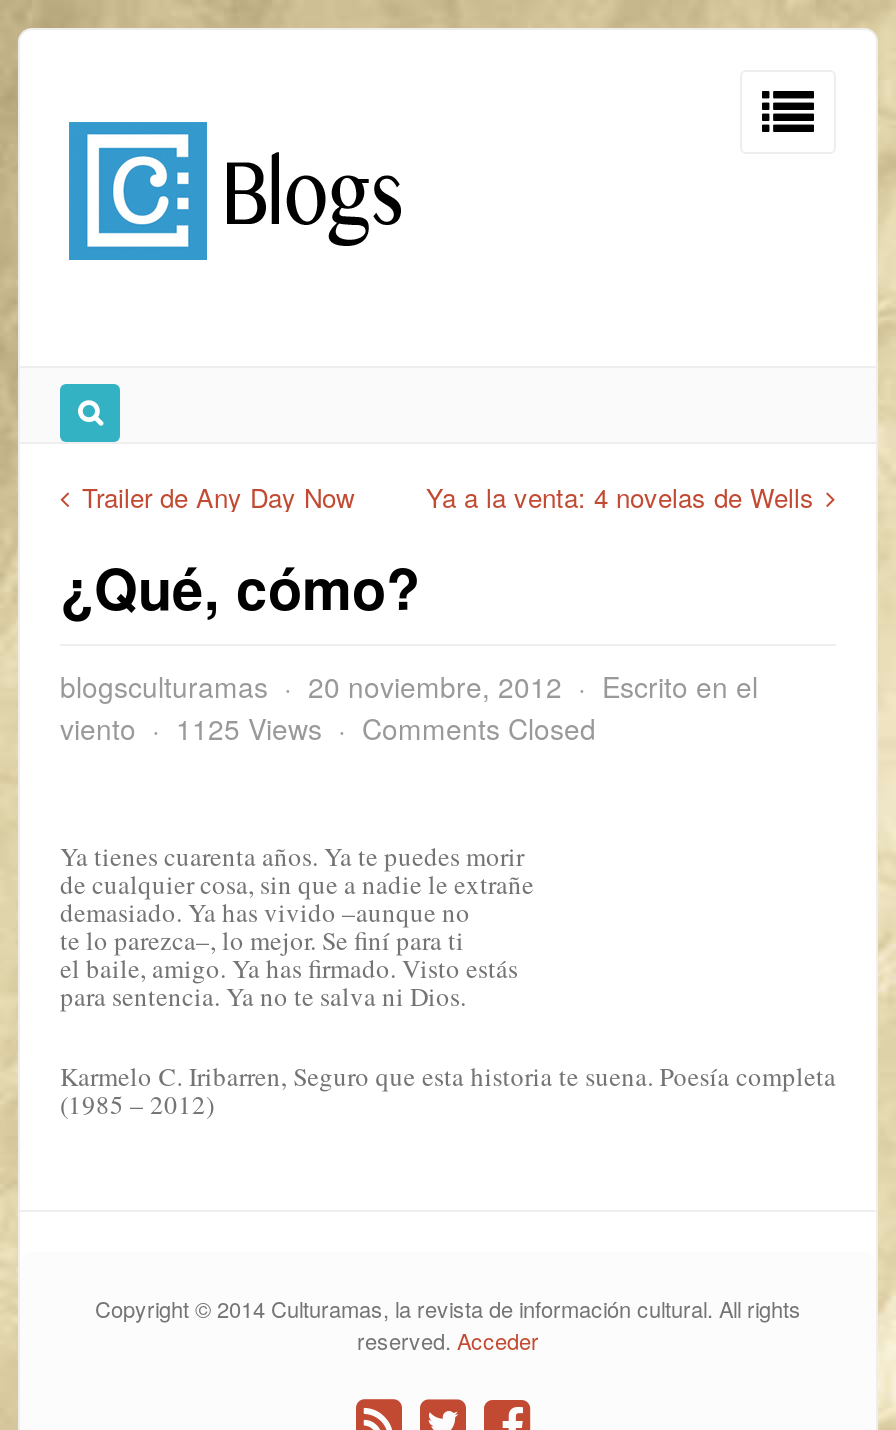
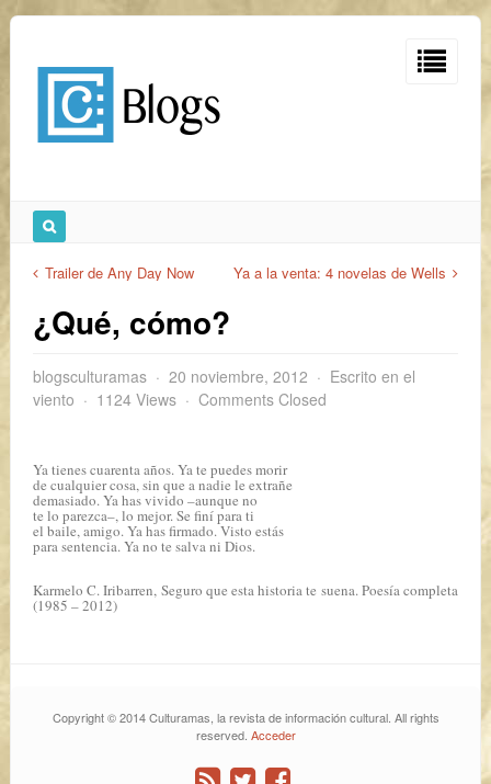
[60,708,596,748] viento 1125 Views Comments Closed -> [33,388,327,410] viento 1124 Views Comments Closed

